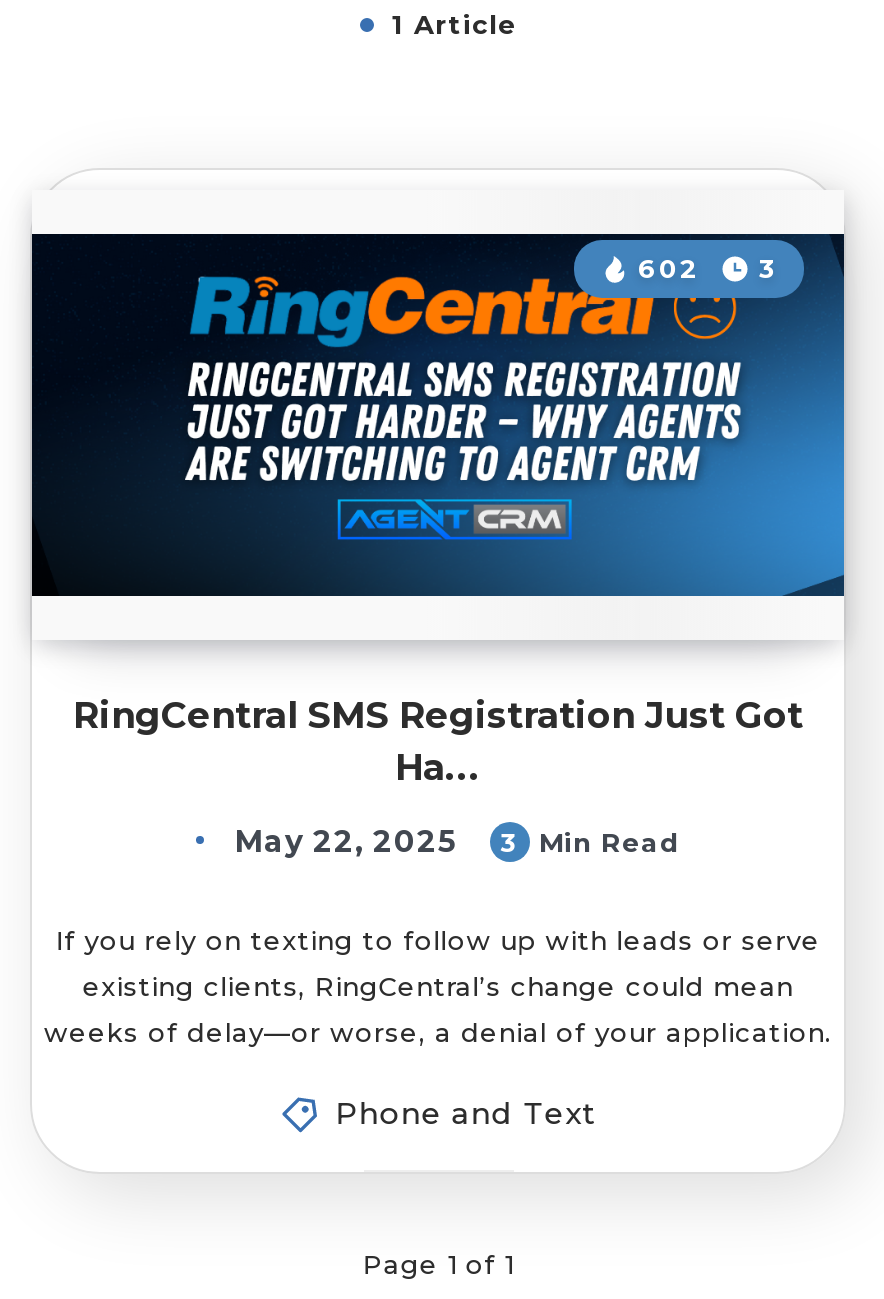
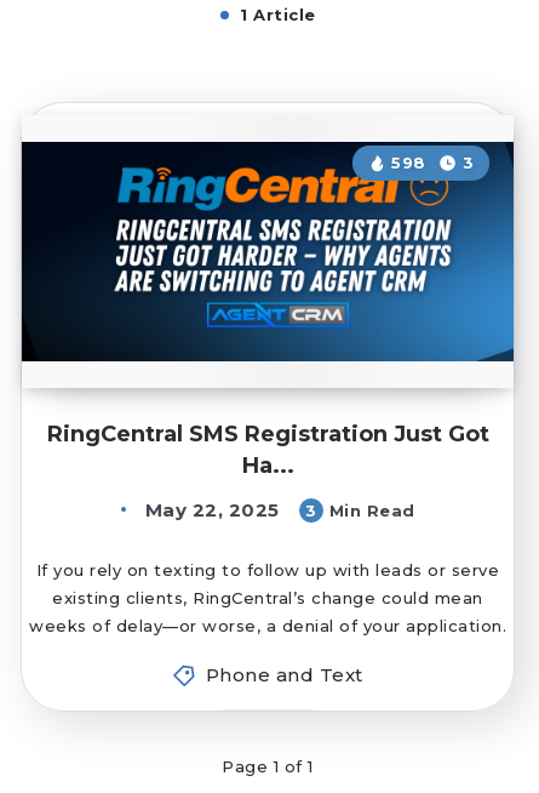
[629,252,778,284] 602 3 -> [386,153,474,172] 598 3

